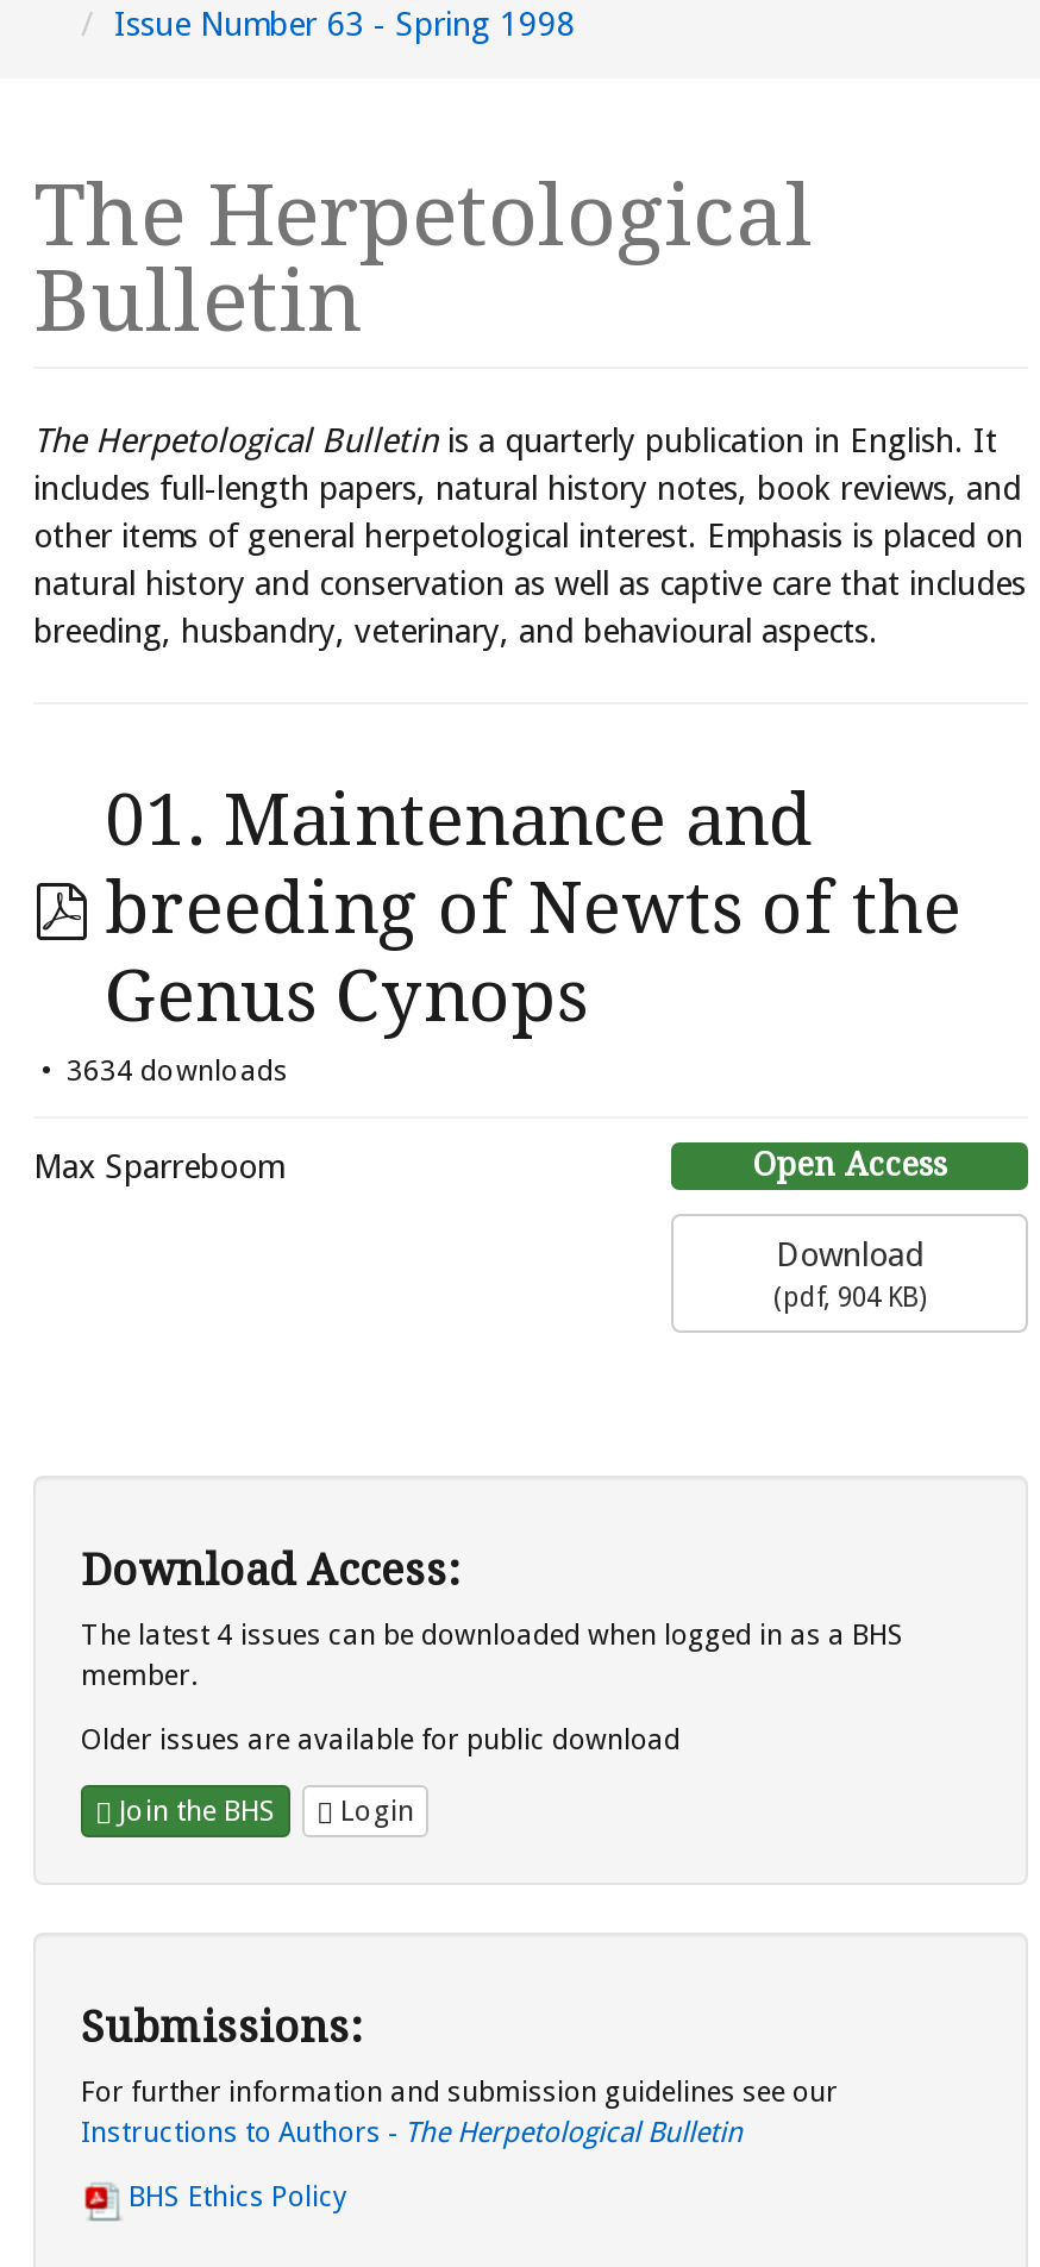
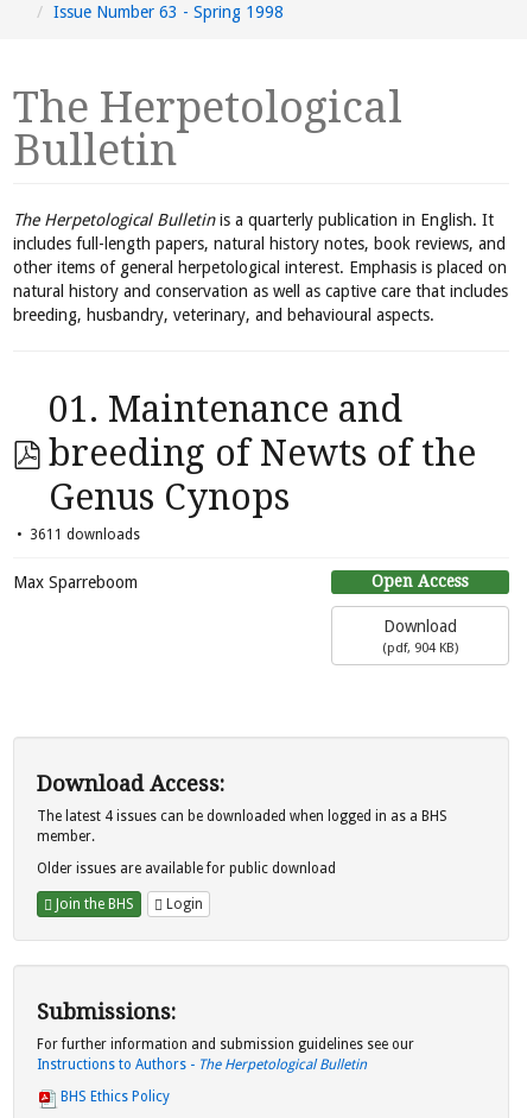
[59,1054,288,1088] 3634 downloads -> [26,526,140,543] 3611 downloads

